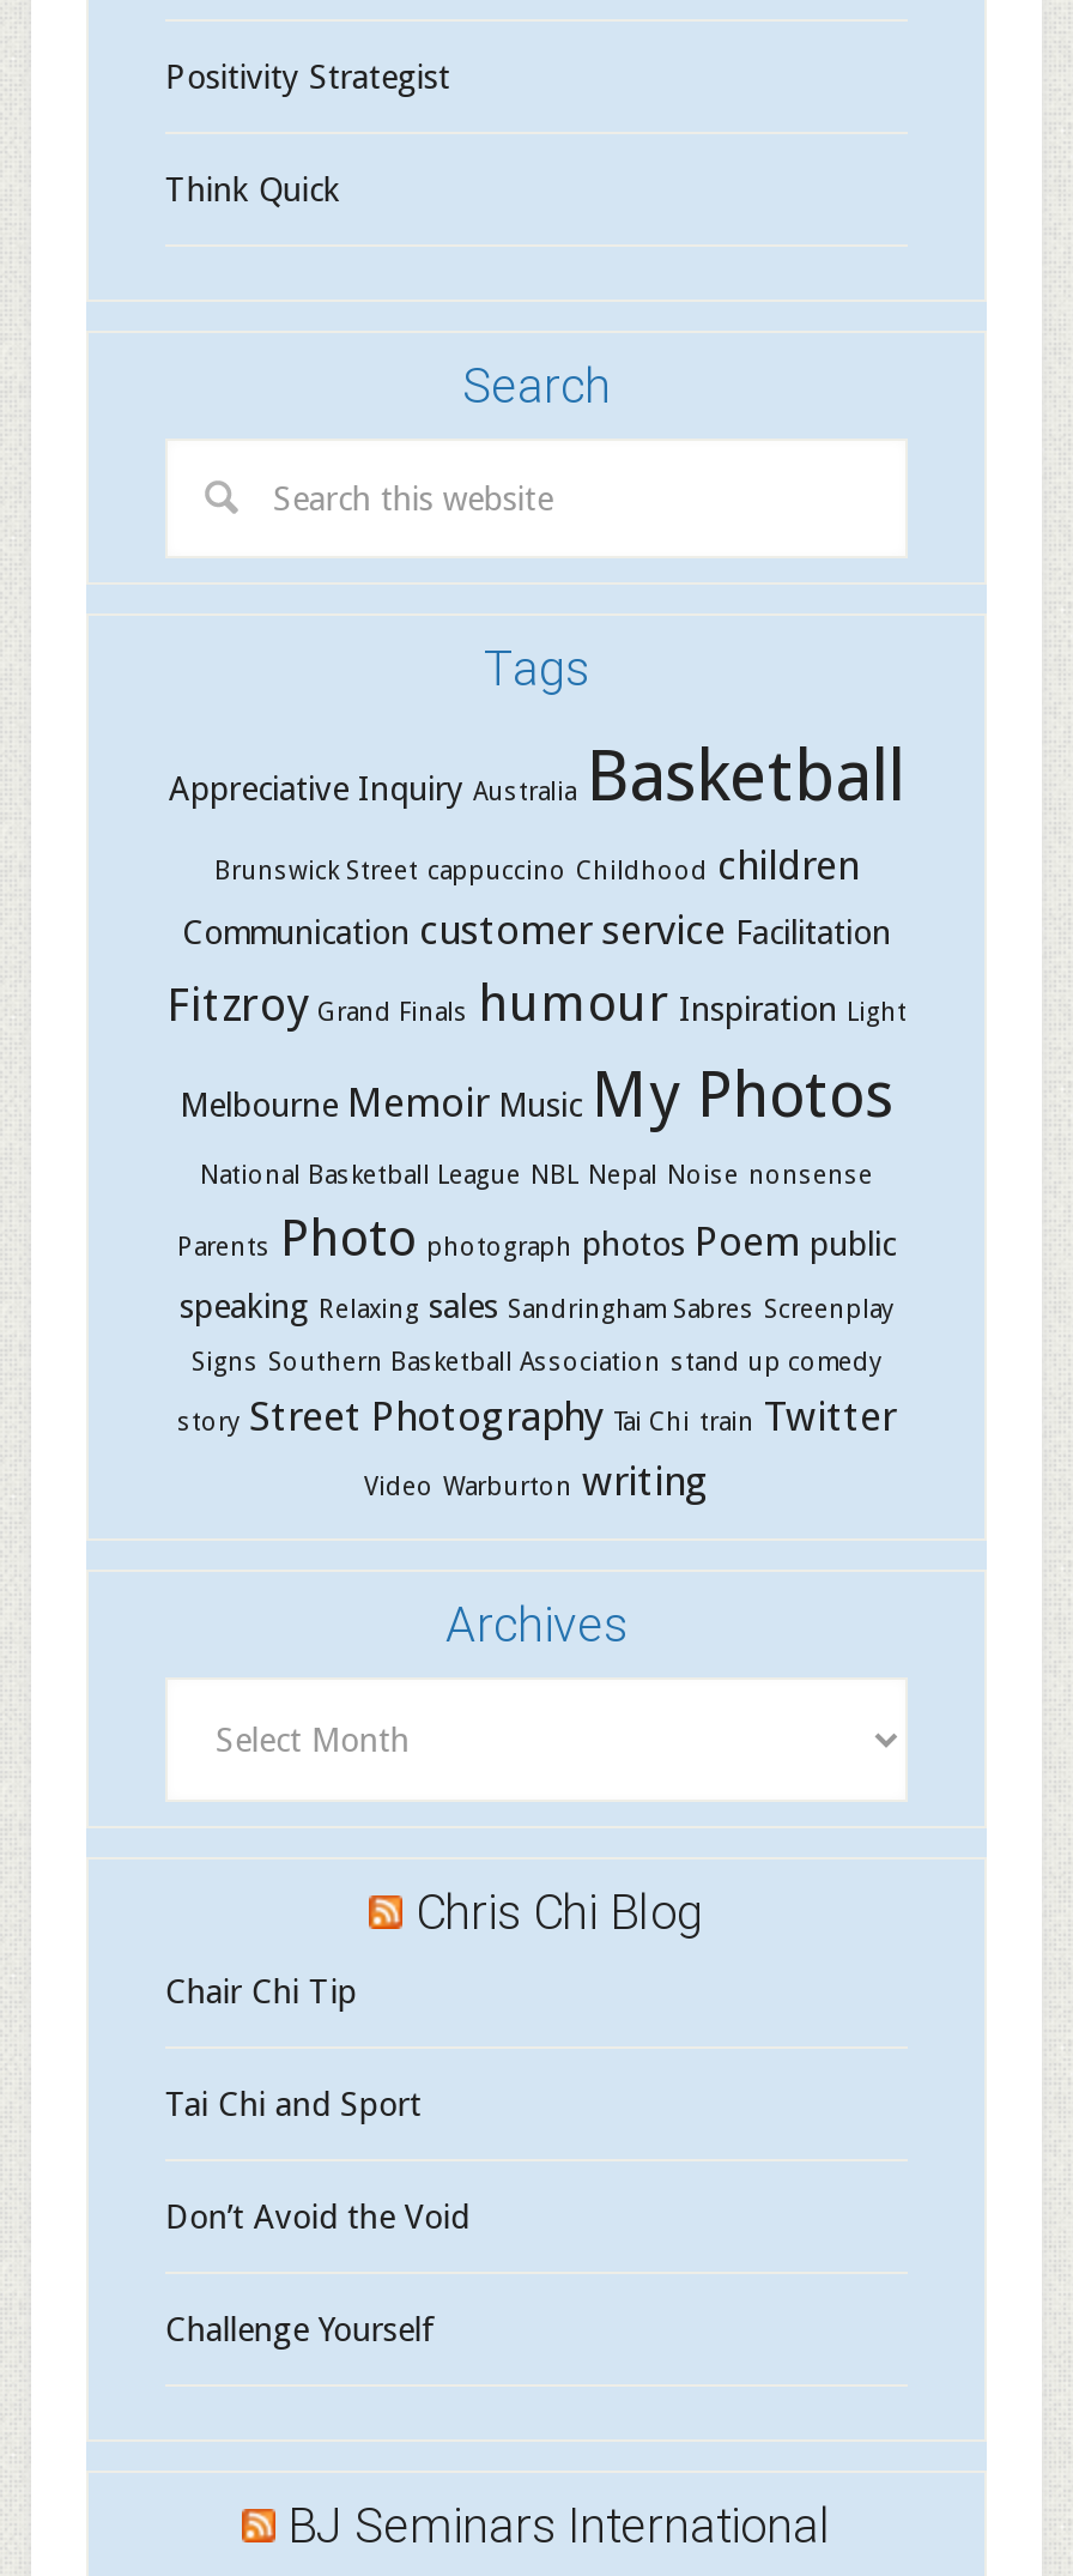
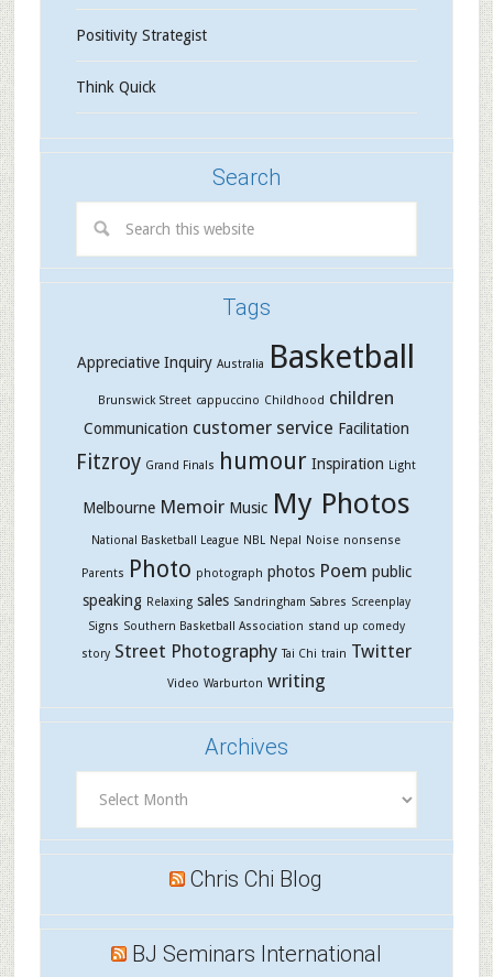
[165,1973,469,2349] Chair Chi Tip | Tai Chi and Sport | Don’t Avoid the Void | Challenge Yourself -> none

